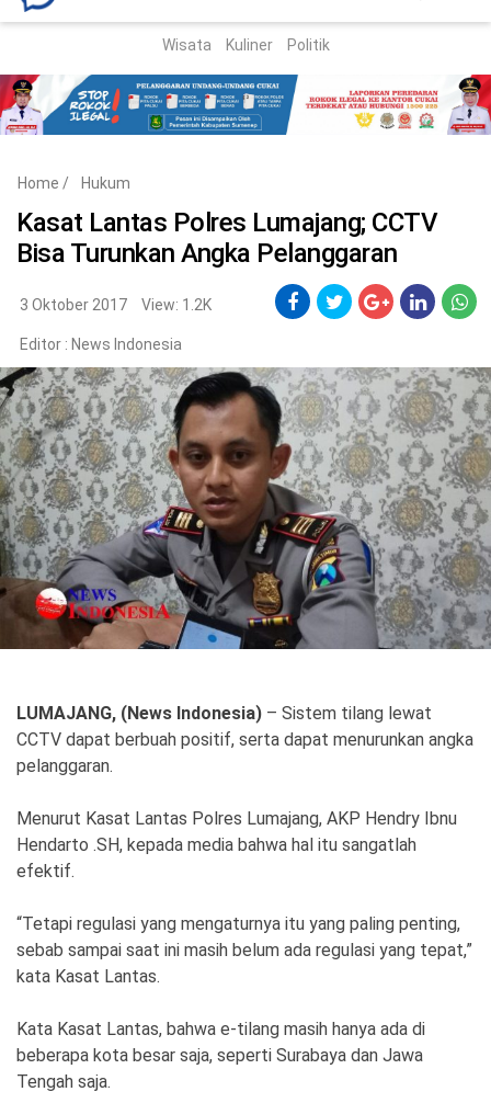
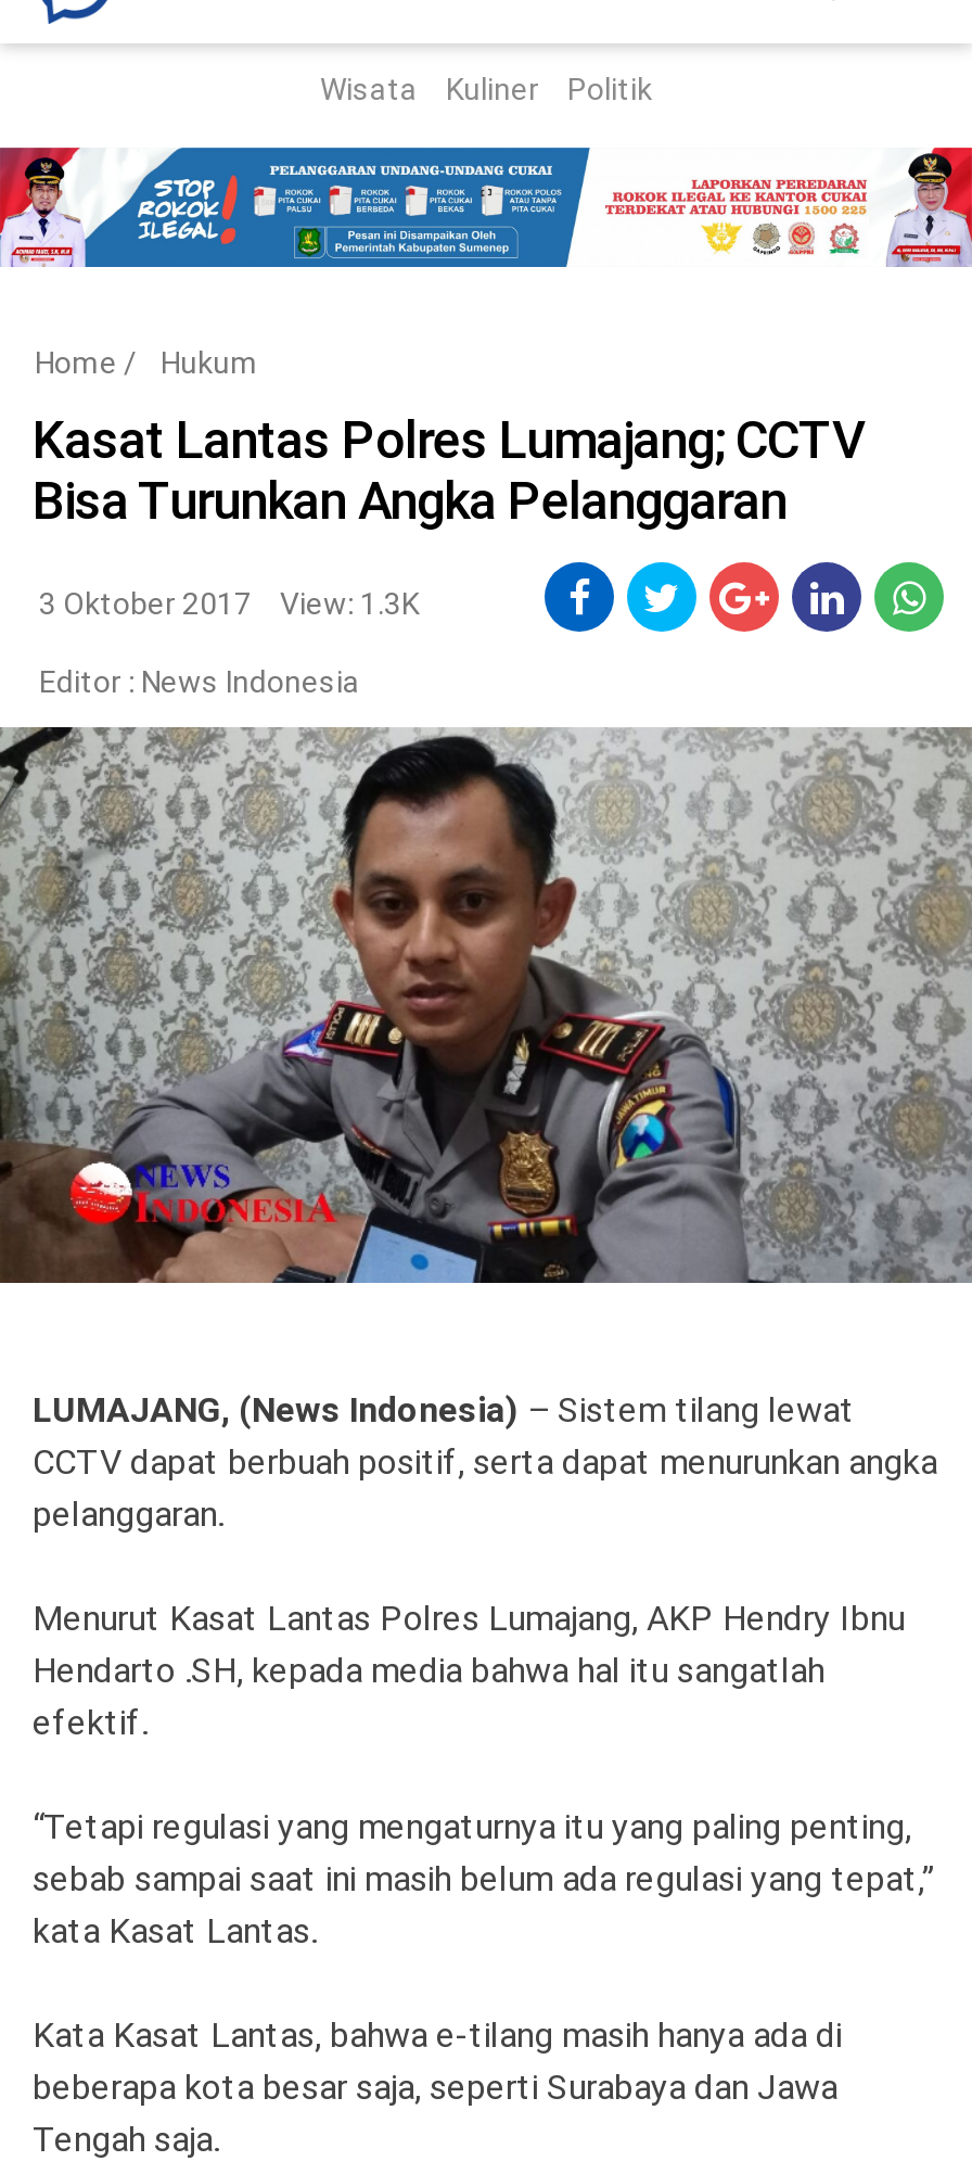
[141,297,212,314] View: 1.2K -> [280,587,419,622] View: 1.3K

